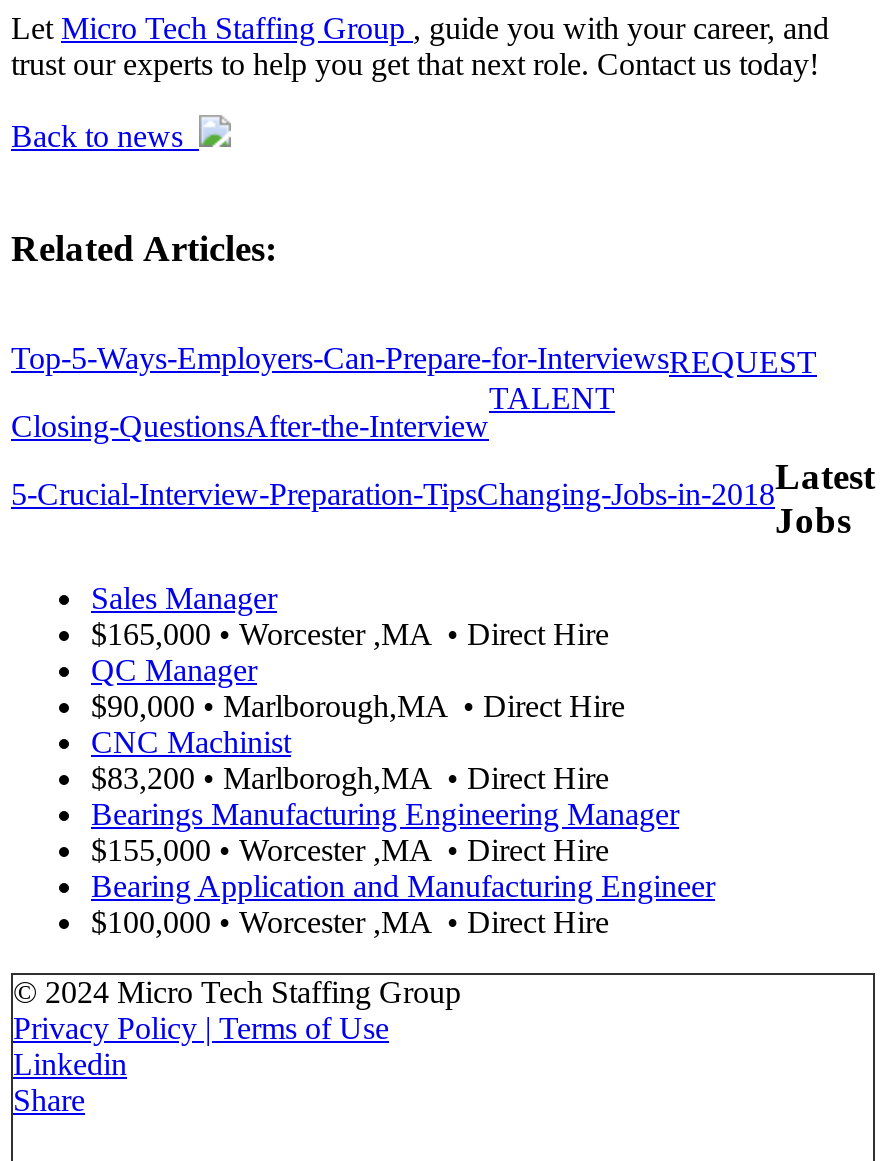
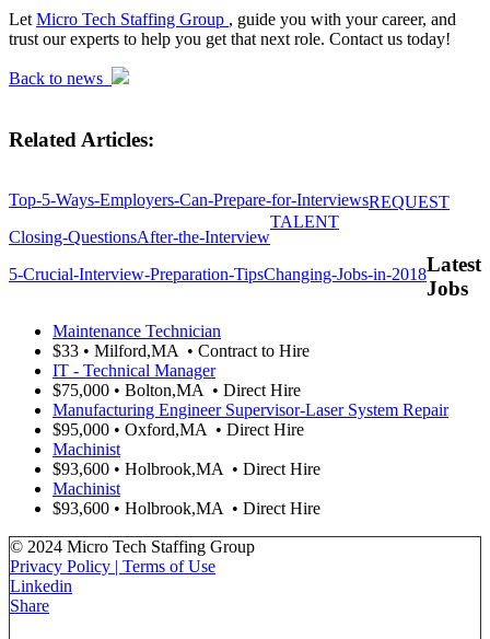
[91,580,715,938] Sales Manager | $165,000 • Worcester ,MA • Direct Hire | QC Manager | $90,000 • Marlborough,MA • Direct Hire | CNC Machinist | $83,200 • Marlborogh,MA • Direct Hire | Bearings Manufacturing Engineering Manager | $155,000 • Worcester ,MA • Direct Hire | Bearing Application and Manufacturing Engineer | $100,000 • Worcester ,MA • Direct Hire -> [52,321,448,517] Maintenance Technician | $33 • Milford,MA • Contract to Hire | IT - Technical Manager | $75,000 • Bolton,MA • Direct Hire | Manufacturing Engineer Supervisor-Laser System Repair | $95,000 • Oxford,MA • Direct Hire | Machinist | $93,600 • Holbrook,MA • Direct Hire | Machinist | $93,600 • Holbrook,MA • Direct Hire

